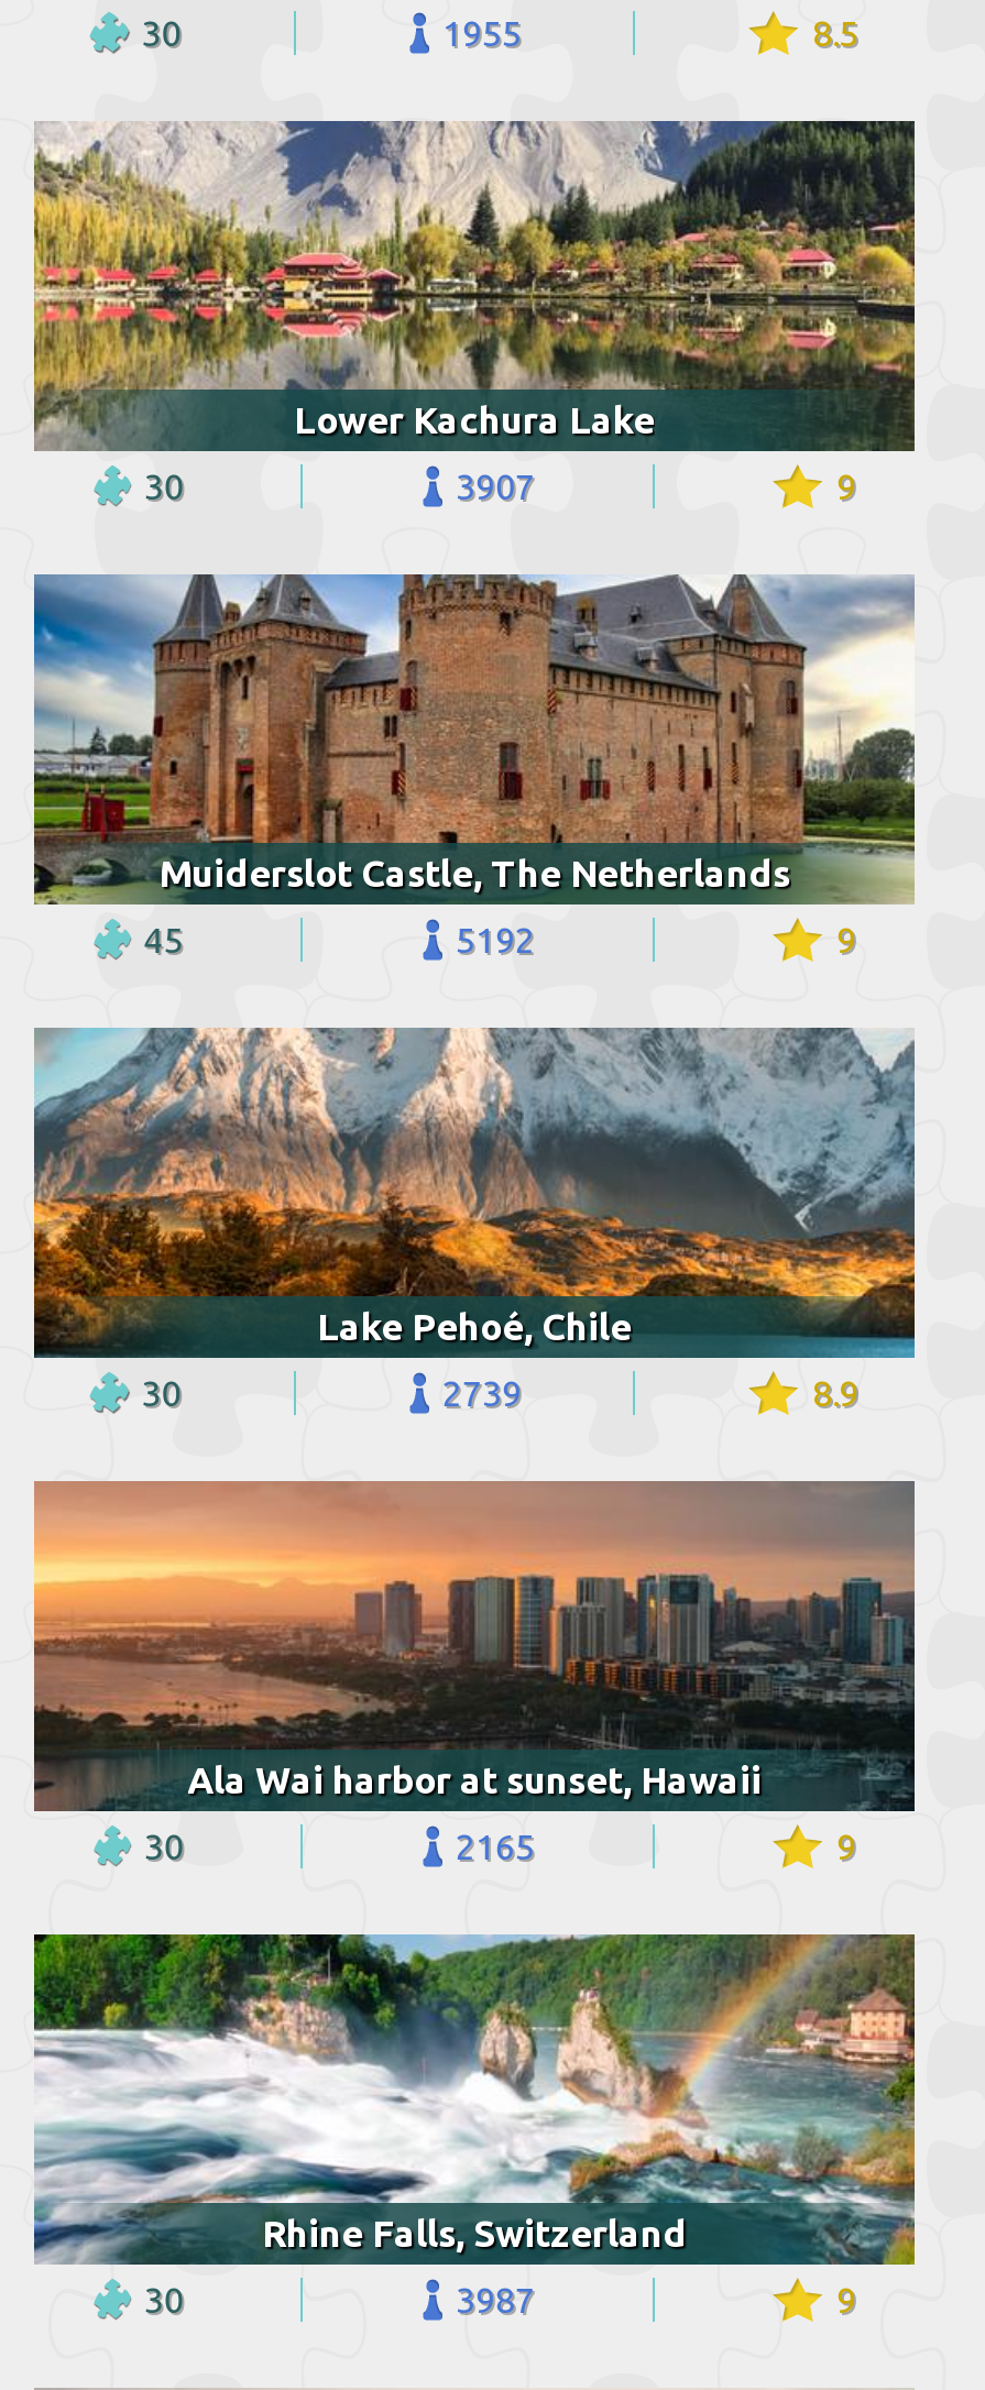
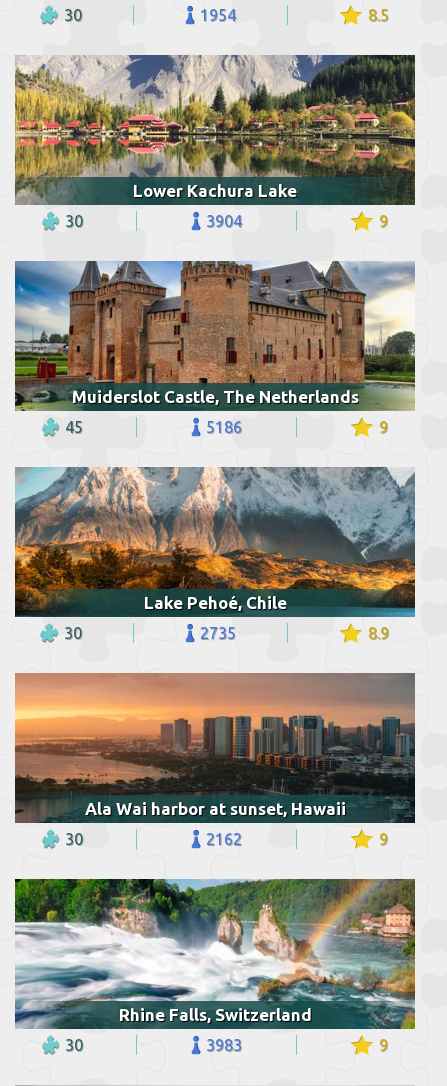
[442,13,521,53] 1955 -> [200,6,236,24] 1954
[455,467,534,506] 3907 -> [206,212,242,230] 3904
[455,920,534,960] 5192 -> [206,418,242,436] 5186
[442,1373,521,1413] 2739 -> [200,624,236,642] 2735
[455,1827,534,1866] 2165 -> [206,830,242,848] 2162
[455,2280,534,2320] 3987 -> [206,1036,242,1054] 3983

